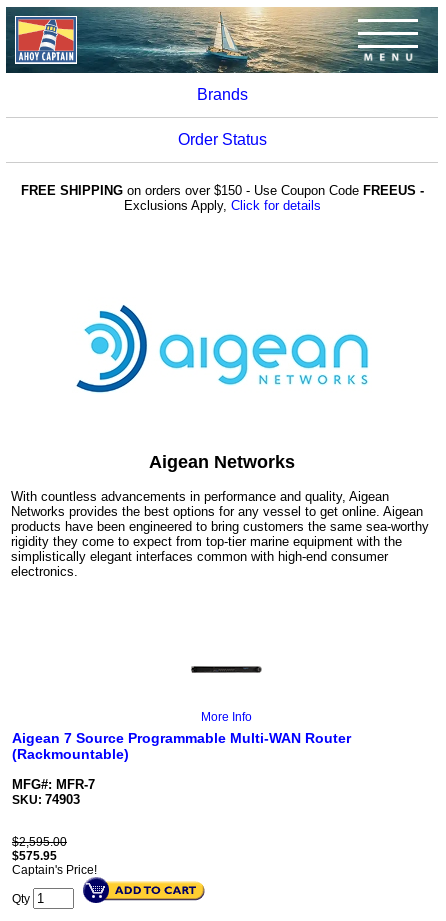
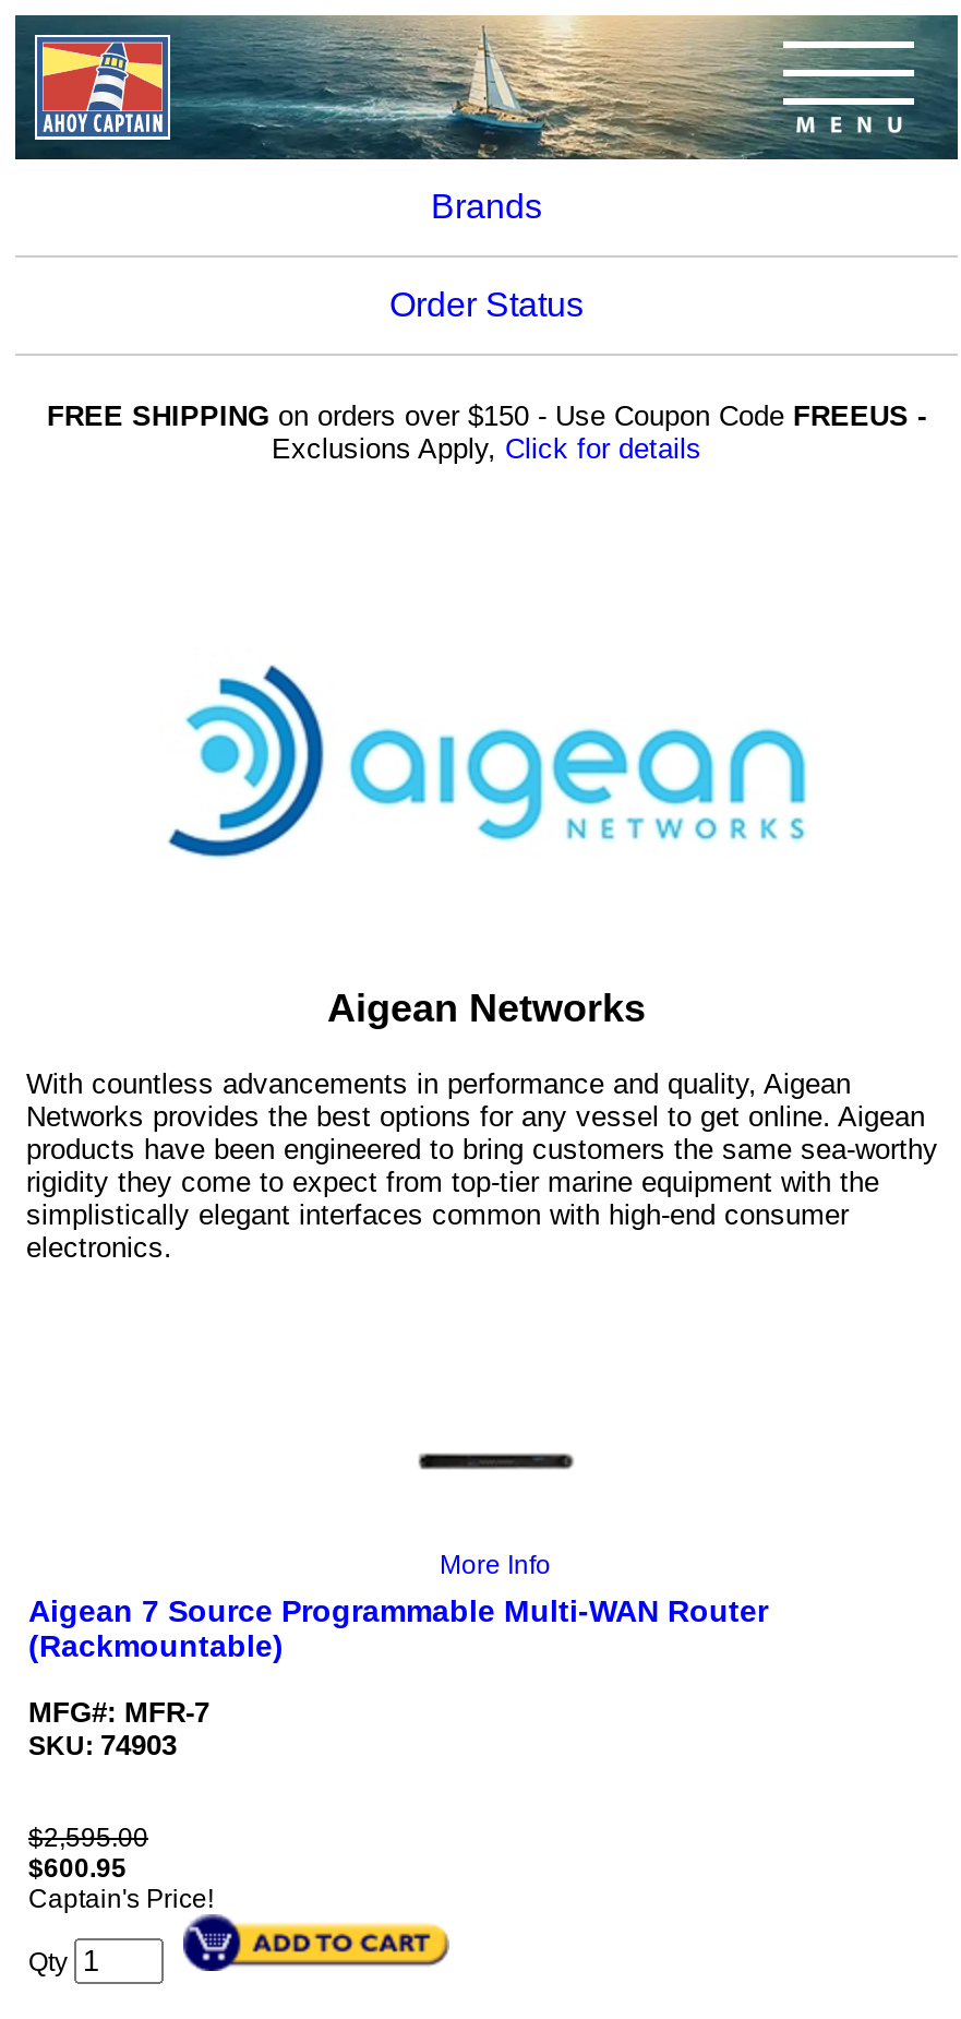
[12,849,57,863] $575.95 -> [28,1854,127,1885] $600.95

